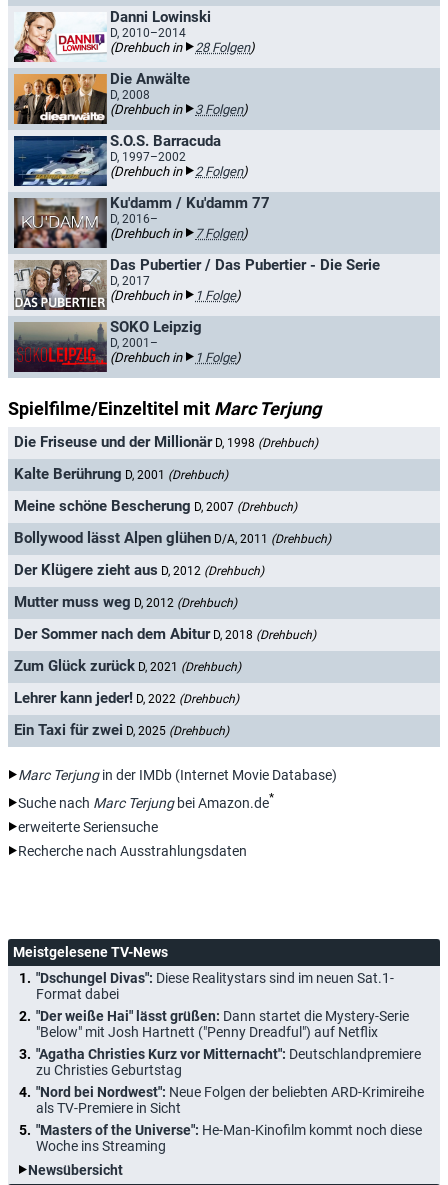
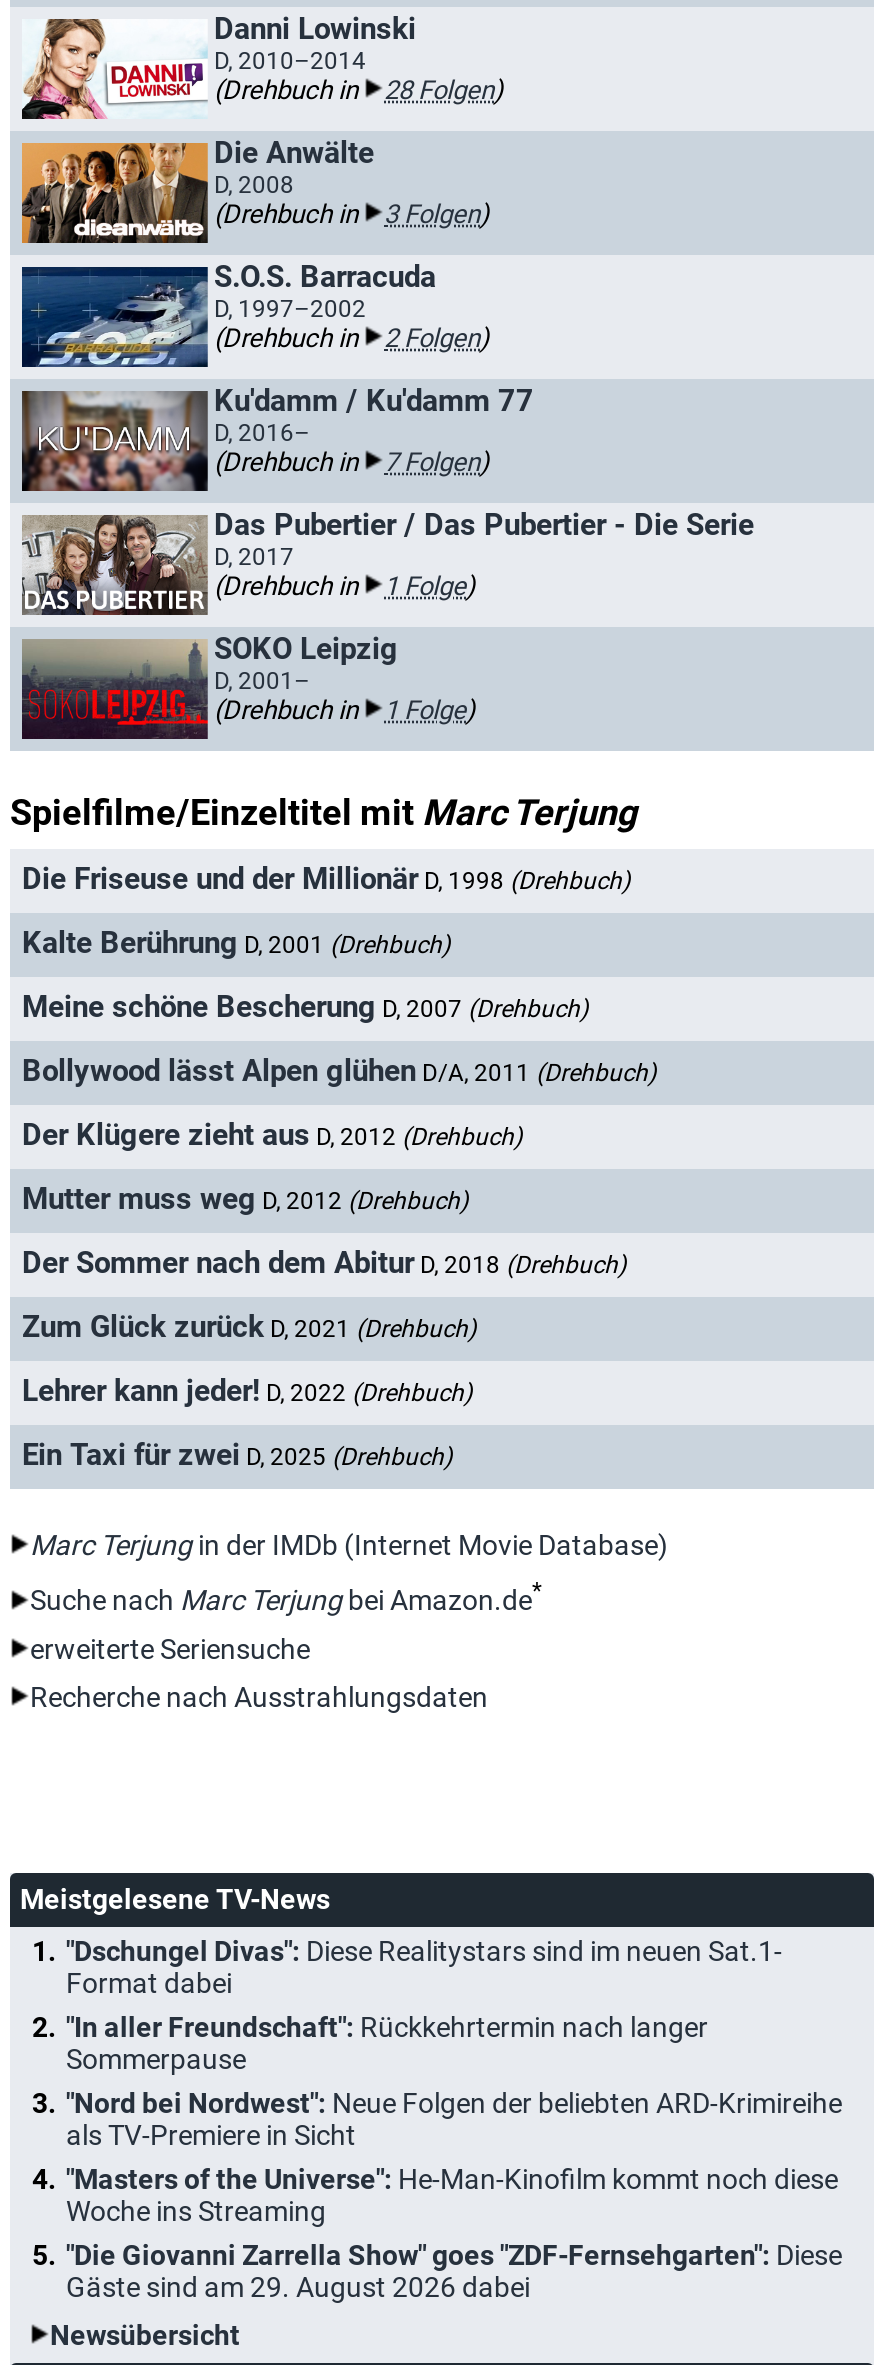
[36,1008,421,1078] "Der weiße Hai" lässt grüßen: Dann startet die Mystery-Serie | "Below" mit Josh Hartnett ("Penny Dreadful") auf Netflix | "Agatha Christies Kurz vor Mitternacht": Deutschlandpremiere | zu Christies Geburtstag -> [66,2010,708,2074] "In aller Freundschaft": Rückkehrtermin nach langer | Sommerpause
moved [36,1084,424,1154] -> [66,2086,842,2226]: "Nord bei Nordwest": Neue Folgen der beliebten ARD-Krimireihe | als TV-Premiere in Sicht | "Masters of the Universe": He-Man-Kinofilm kommt noch diese | Woche ins Streaming
none -> [66,2238,842,2302] "Die Giovanni Zarrella Show" goes "ZDF-Fernsehgarten": Diese | Gäste sind am 29. August 2026 dabei

